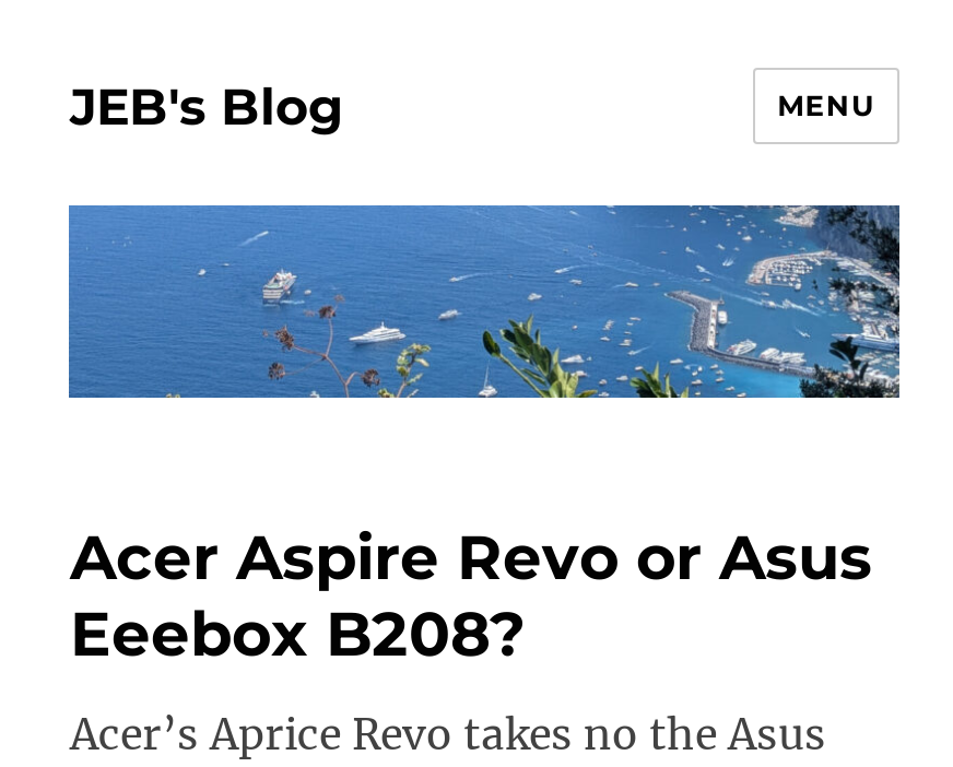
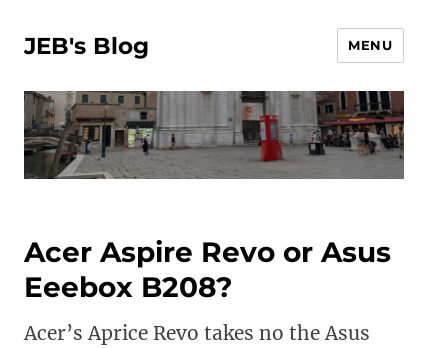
[67,203,899,400] [image] -> [23,90,404,180] [image]

